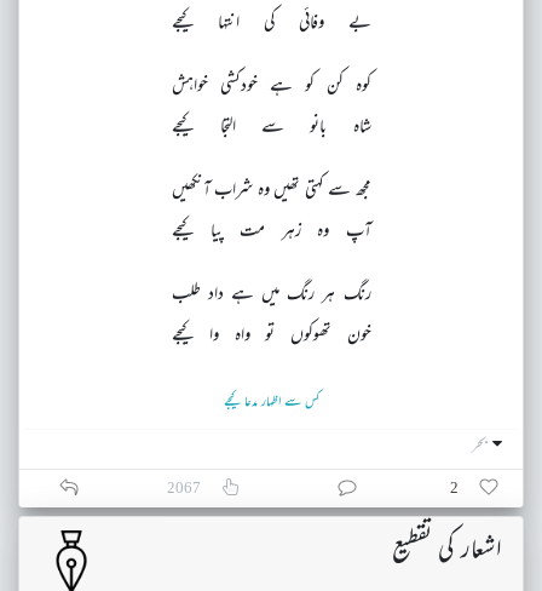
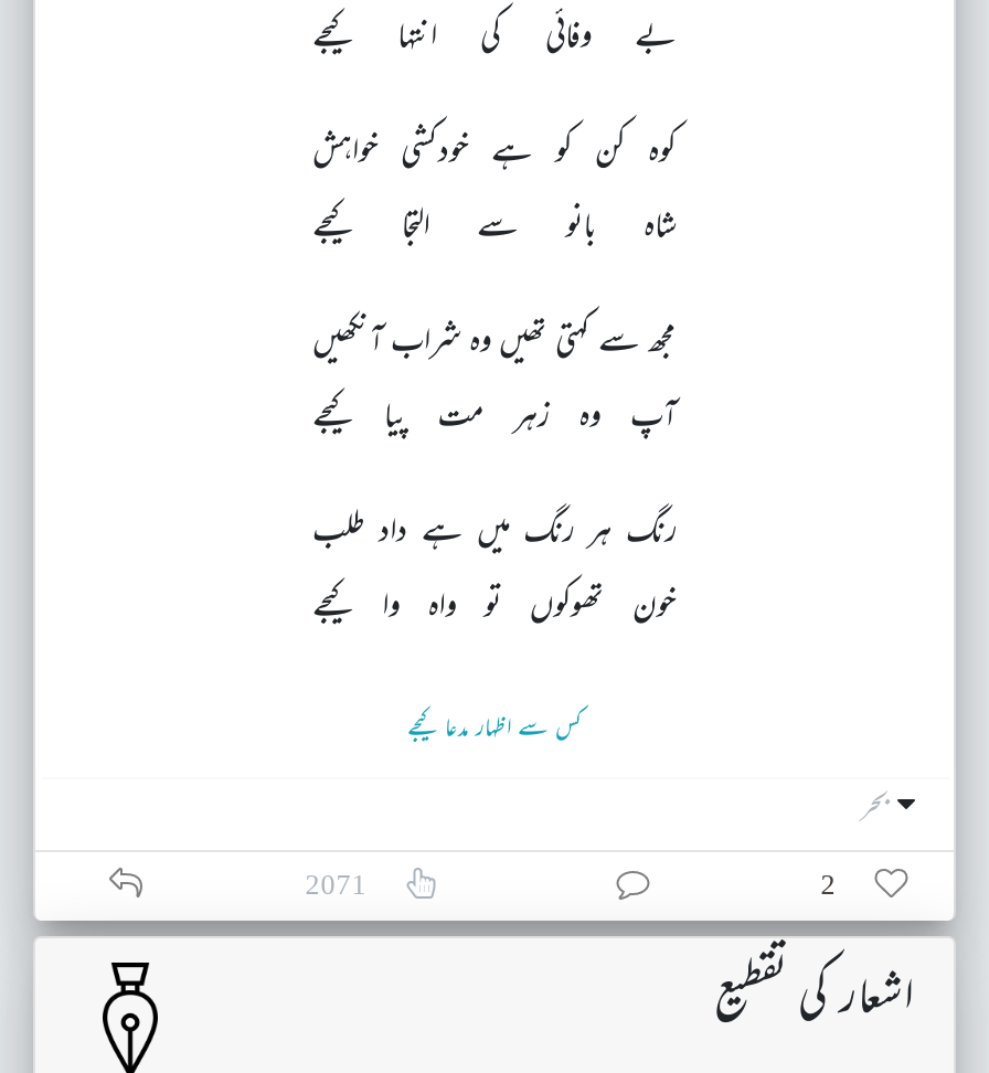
[167,478,201,497] 2067 -> [305,868,367,901] 2071

